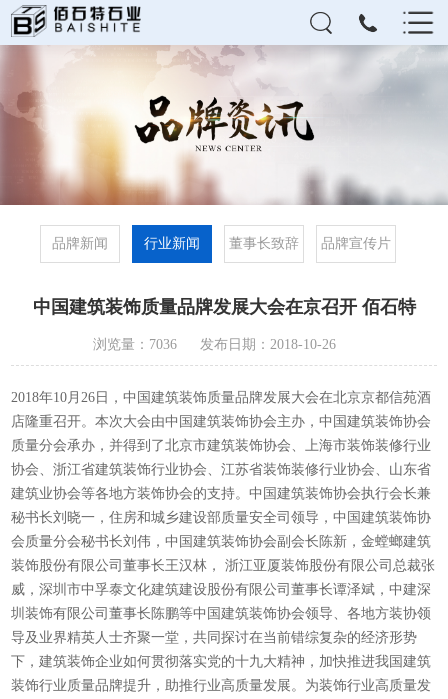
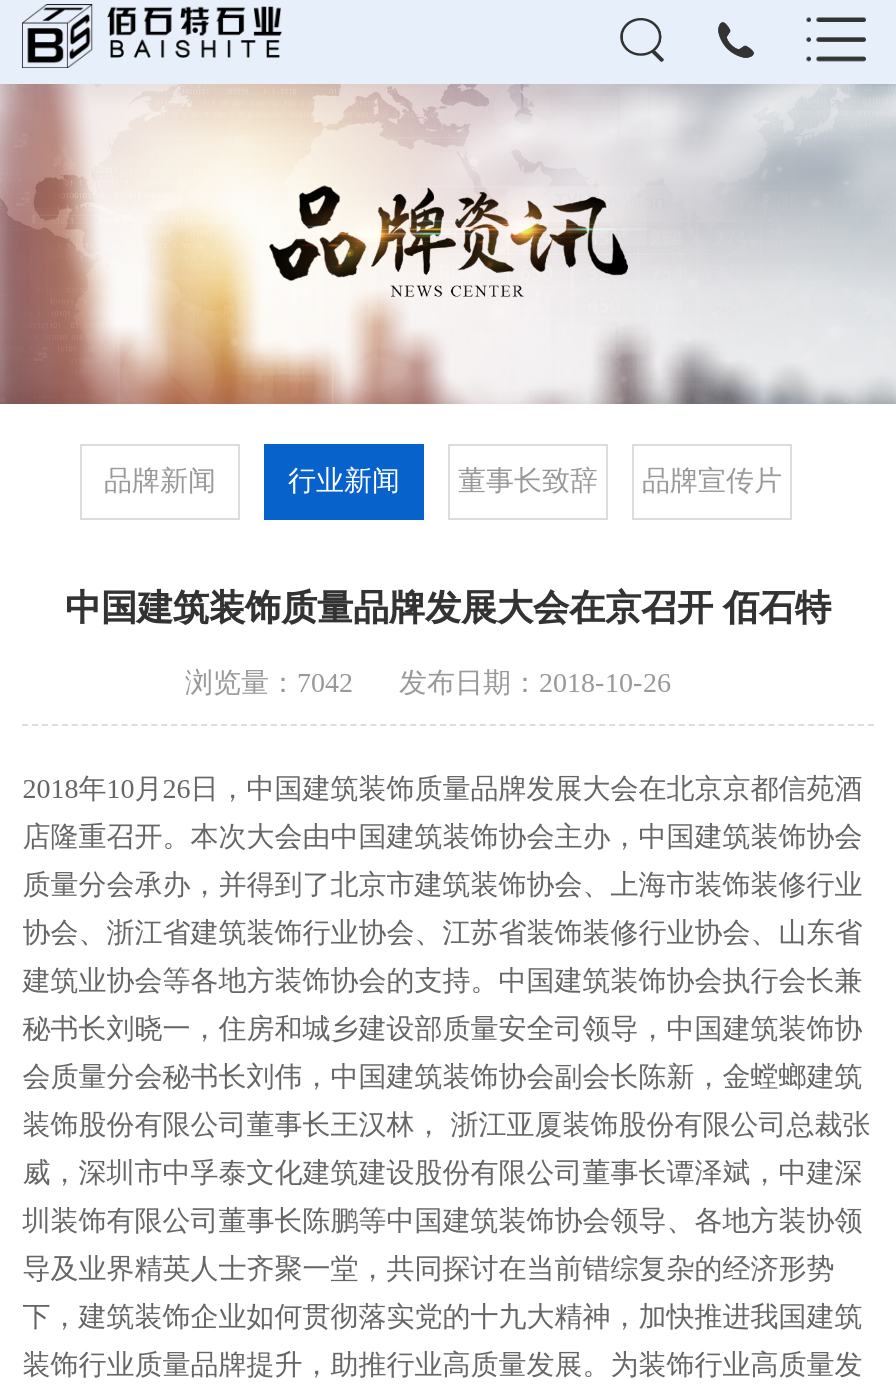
[92,337,335,352] 浏览量：7036 发布日期：2018-10-26 -> [185,668,671,698] 浏览量：7042 发布日期：2018-10-26

